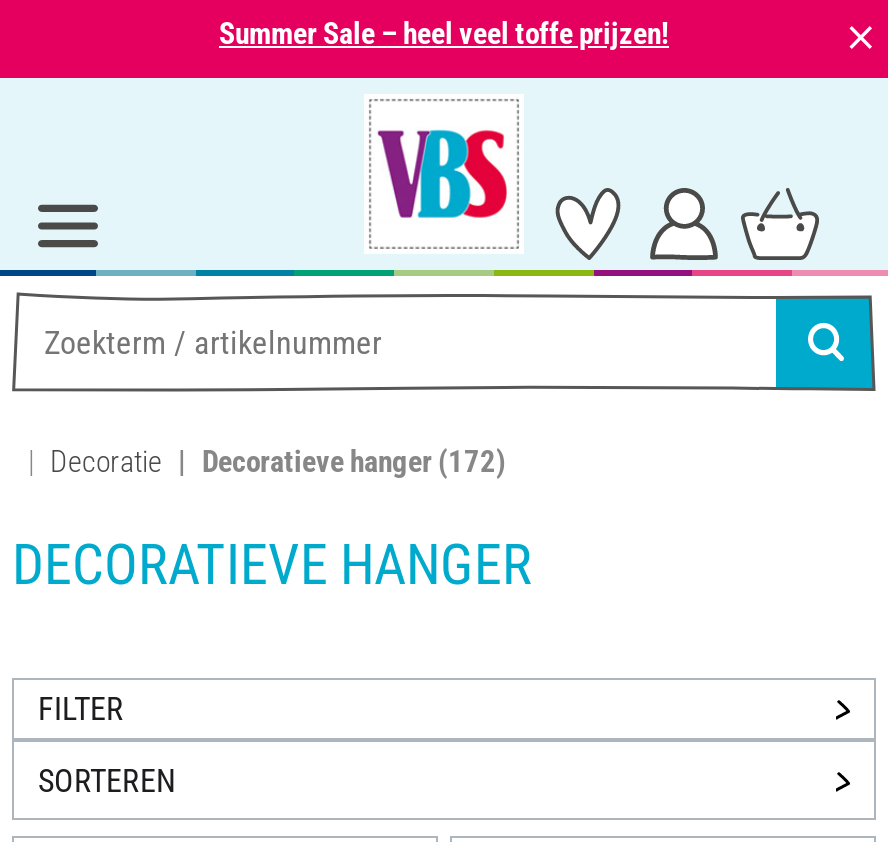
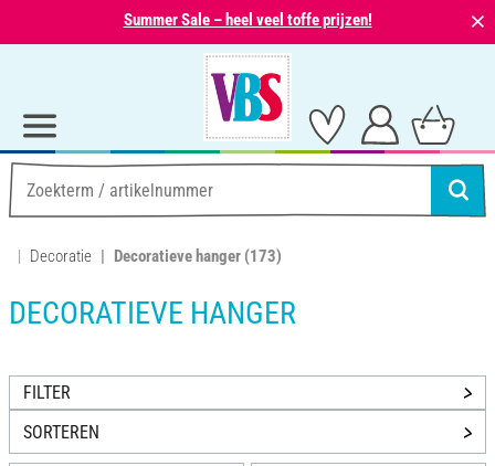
[202,444,506,480] Decoratieve hanger (172) -> [114,246,282,266] Decoratieve hanger (173)

